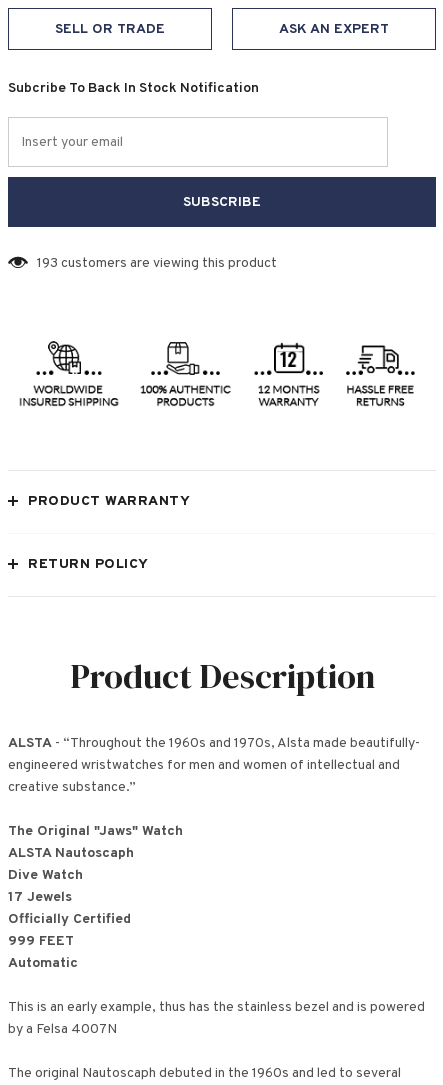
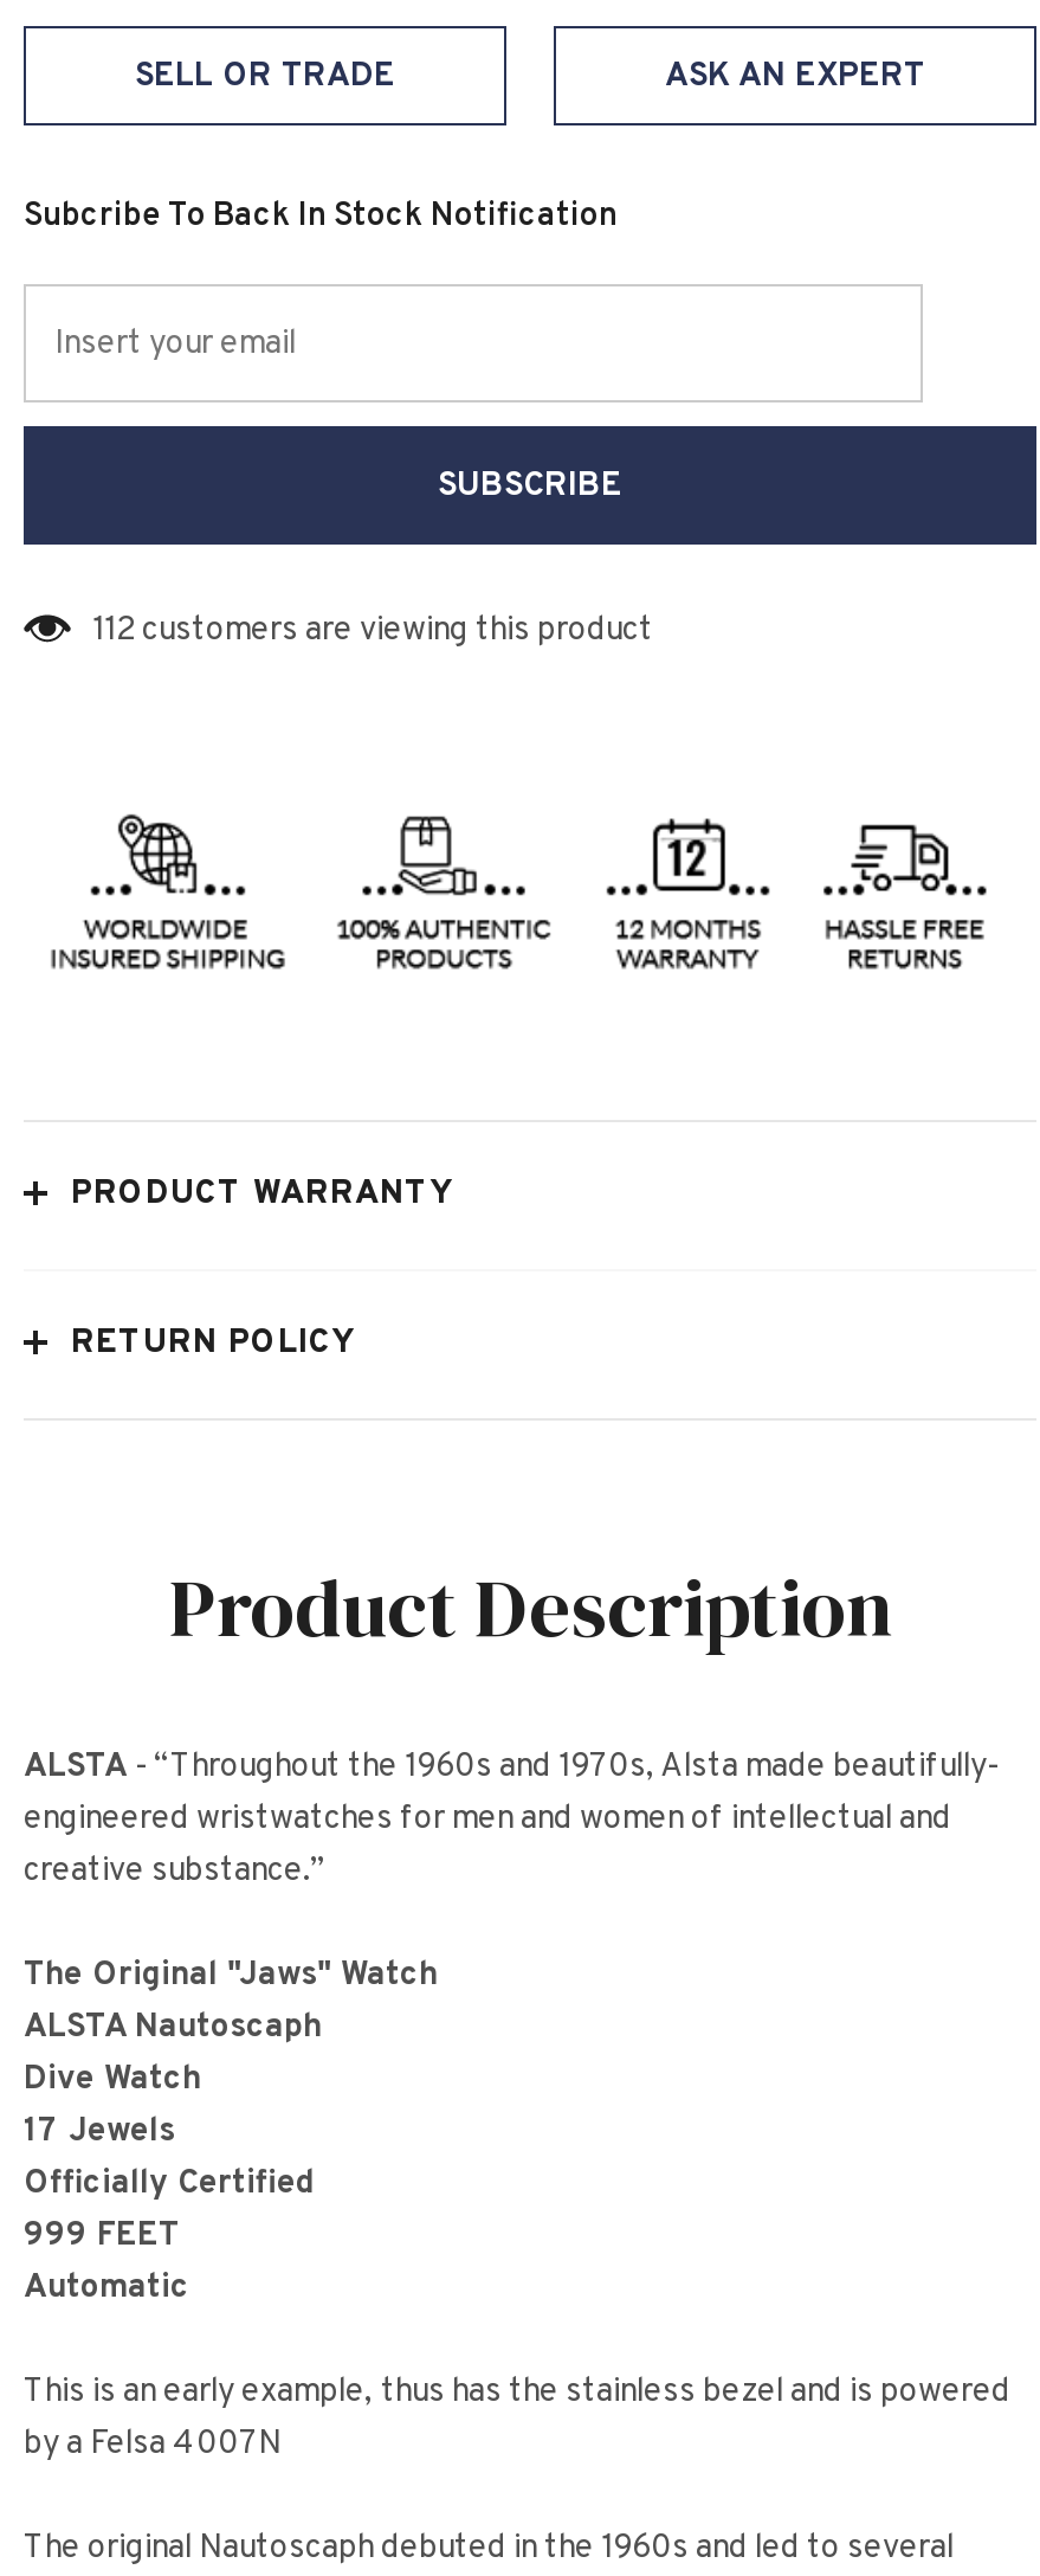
[37,255,277,272] 193 customers are viewing this product -> [92,611,653,652] 112 customers are viewing this product

